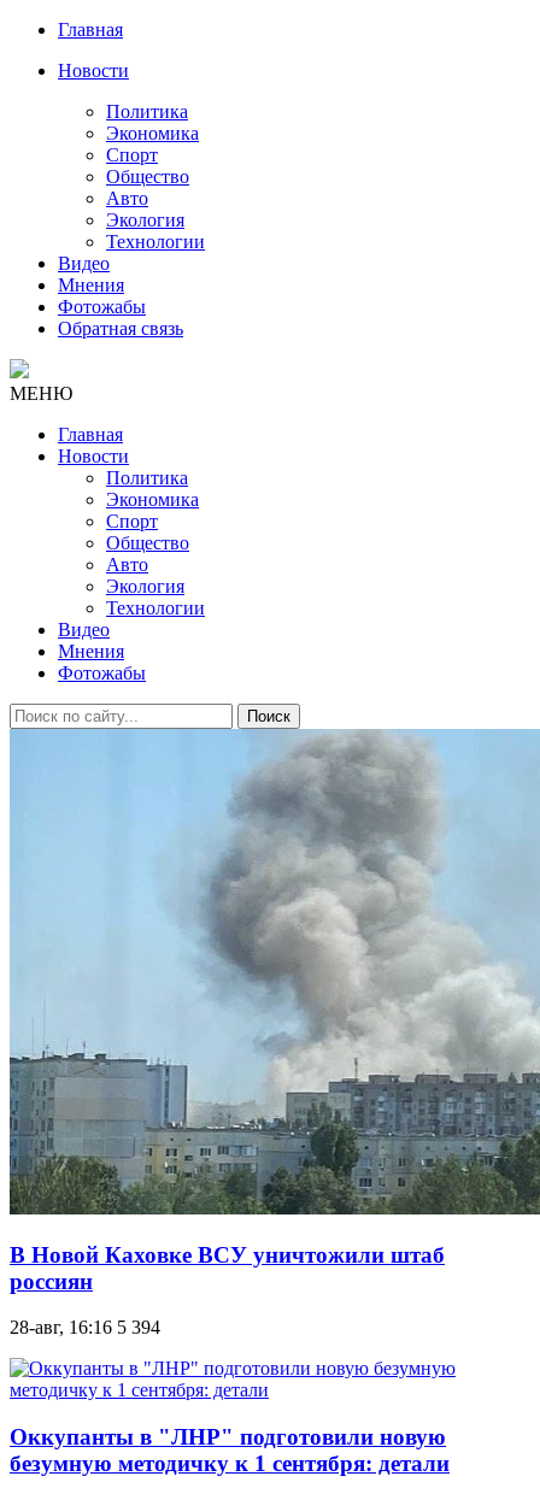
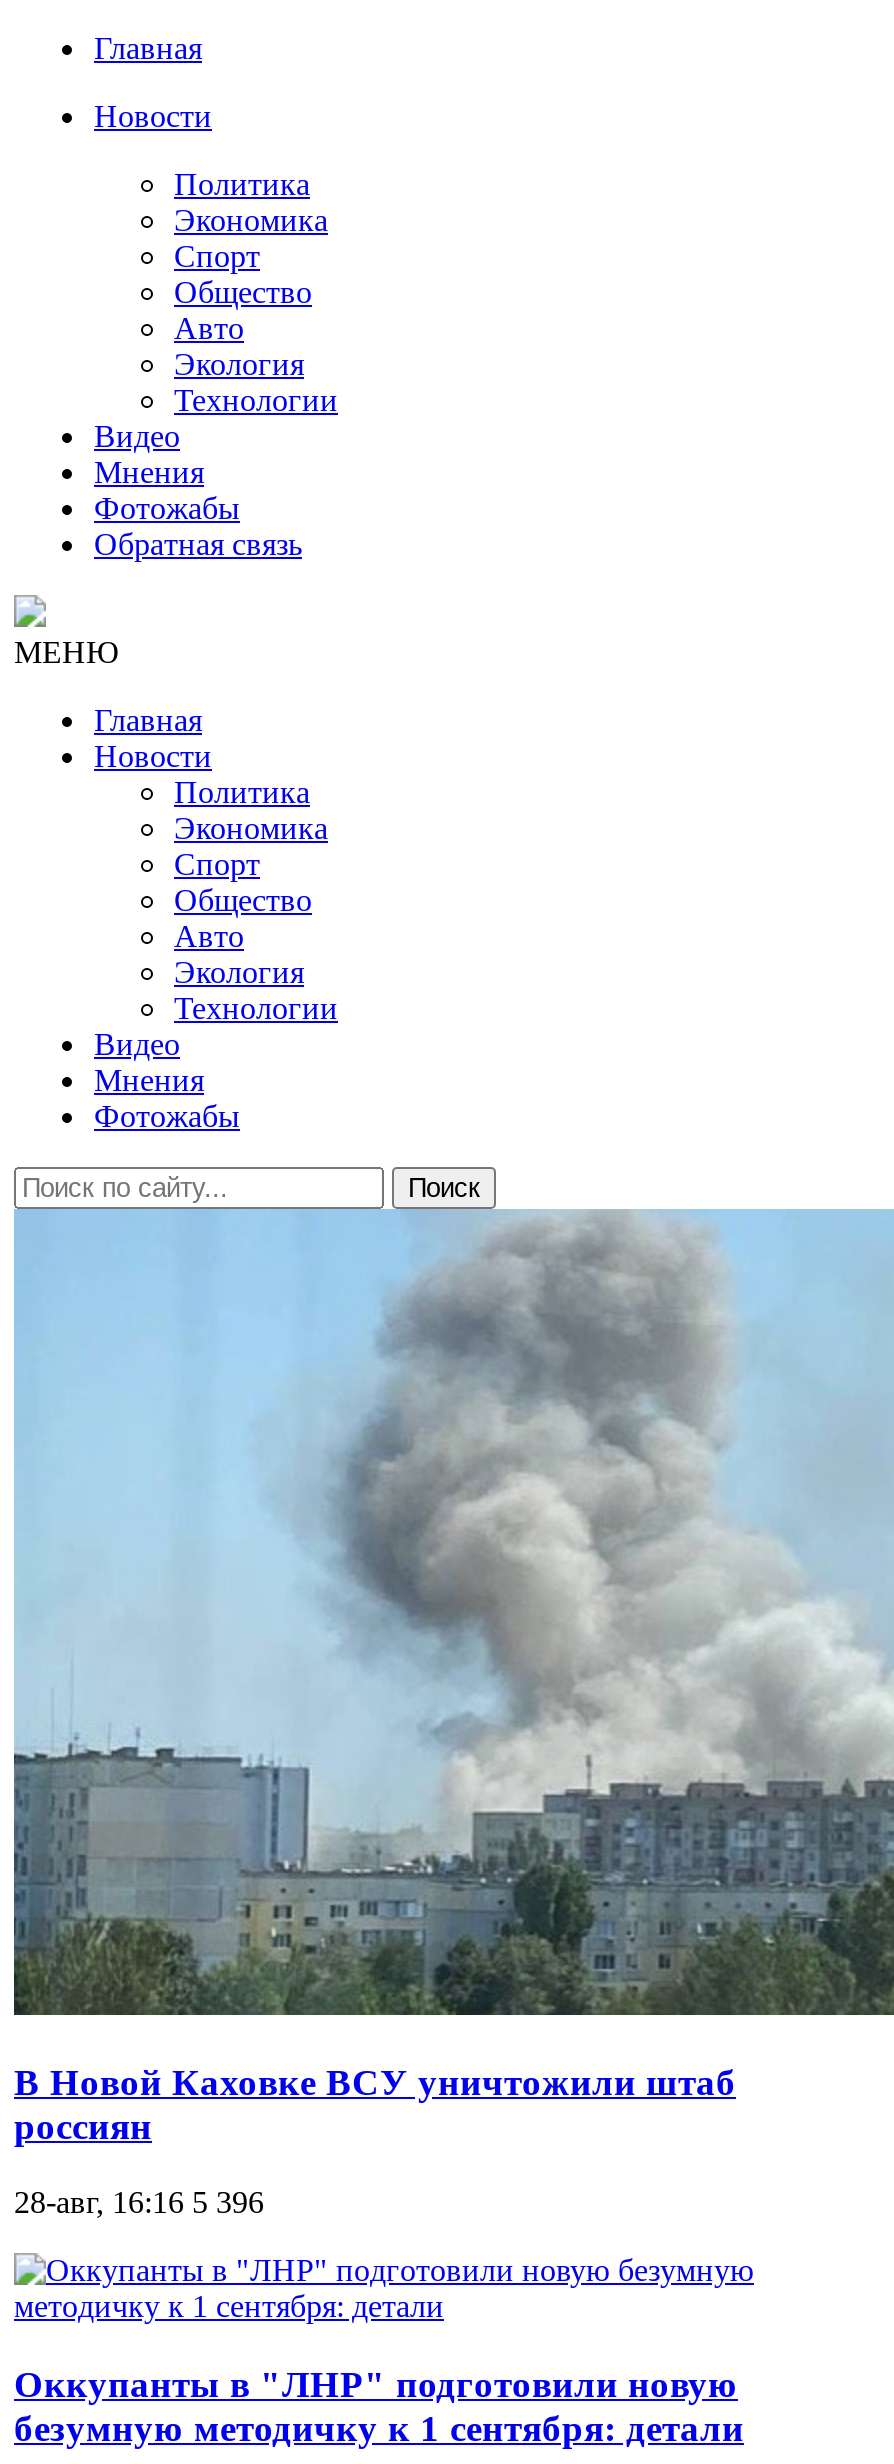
[10,1317,160,1338] 28-авг, 16:16 5 394 -> [14,2186,264,2220] 28-авг, 16:16 5 396

